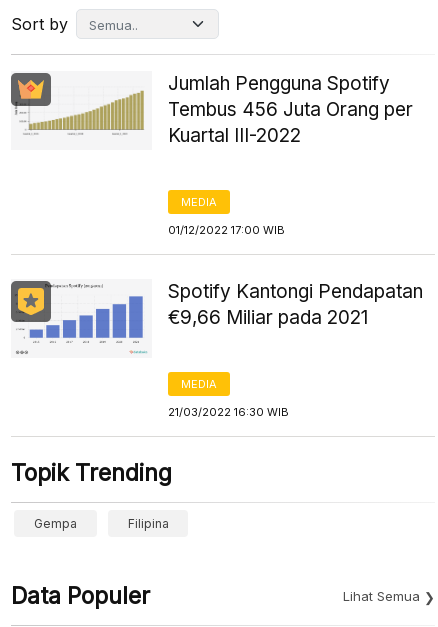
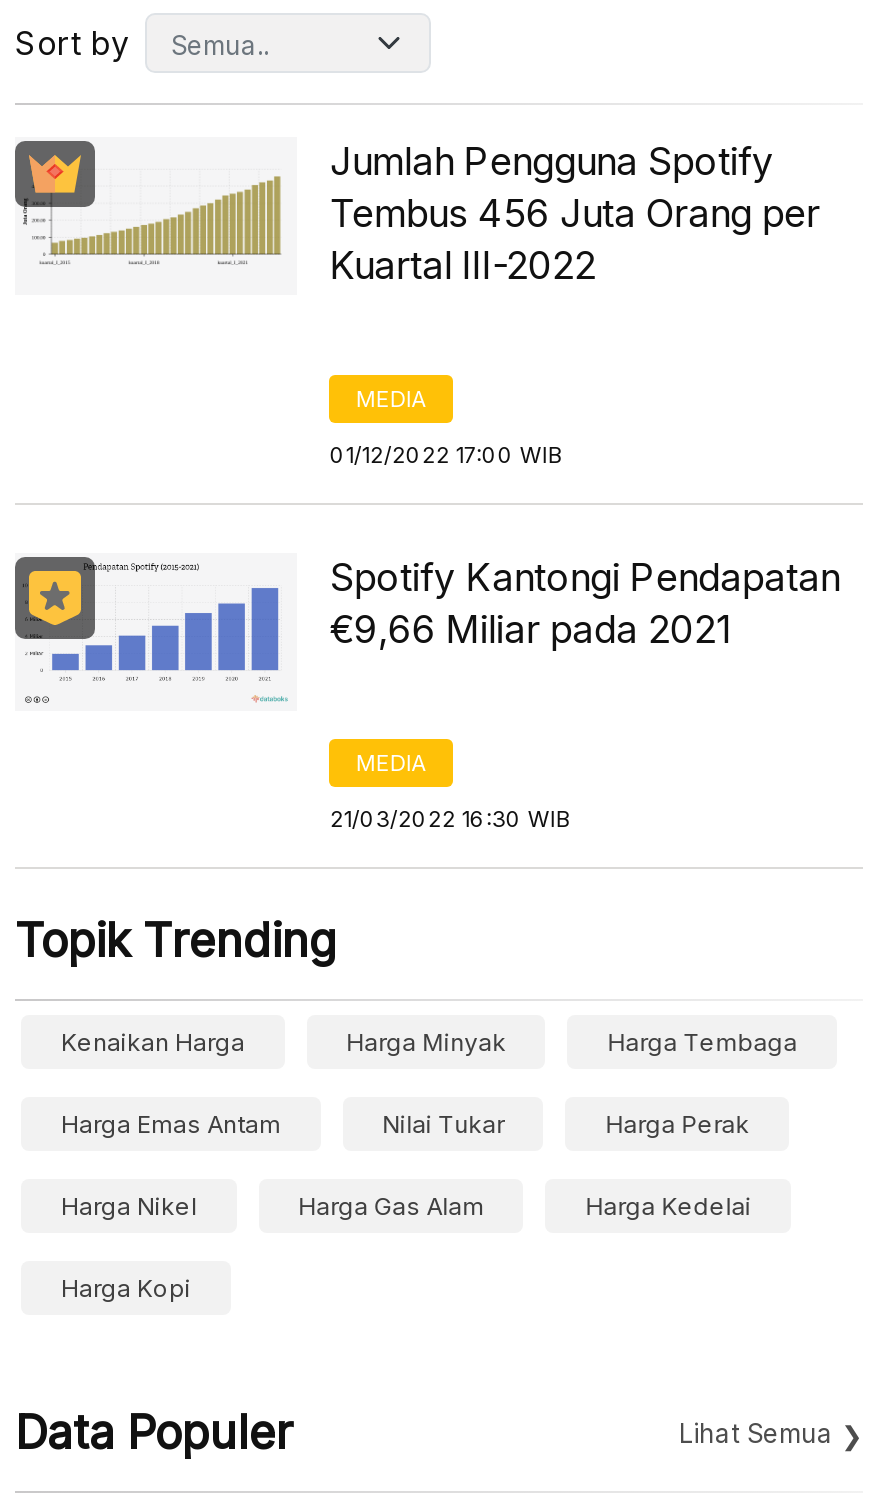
[34,516,169,531] Gempa | Filipina -> [61,1027,797,1303] Kenaikan Harga | Harga Minyak | Harga Tembaga | Harga Emas Antam | Nilai Tukar | Harga Perak | Harga Nikel | Harga Gas Alam | Harga Kedelai | Harga Kopi

